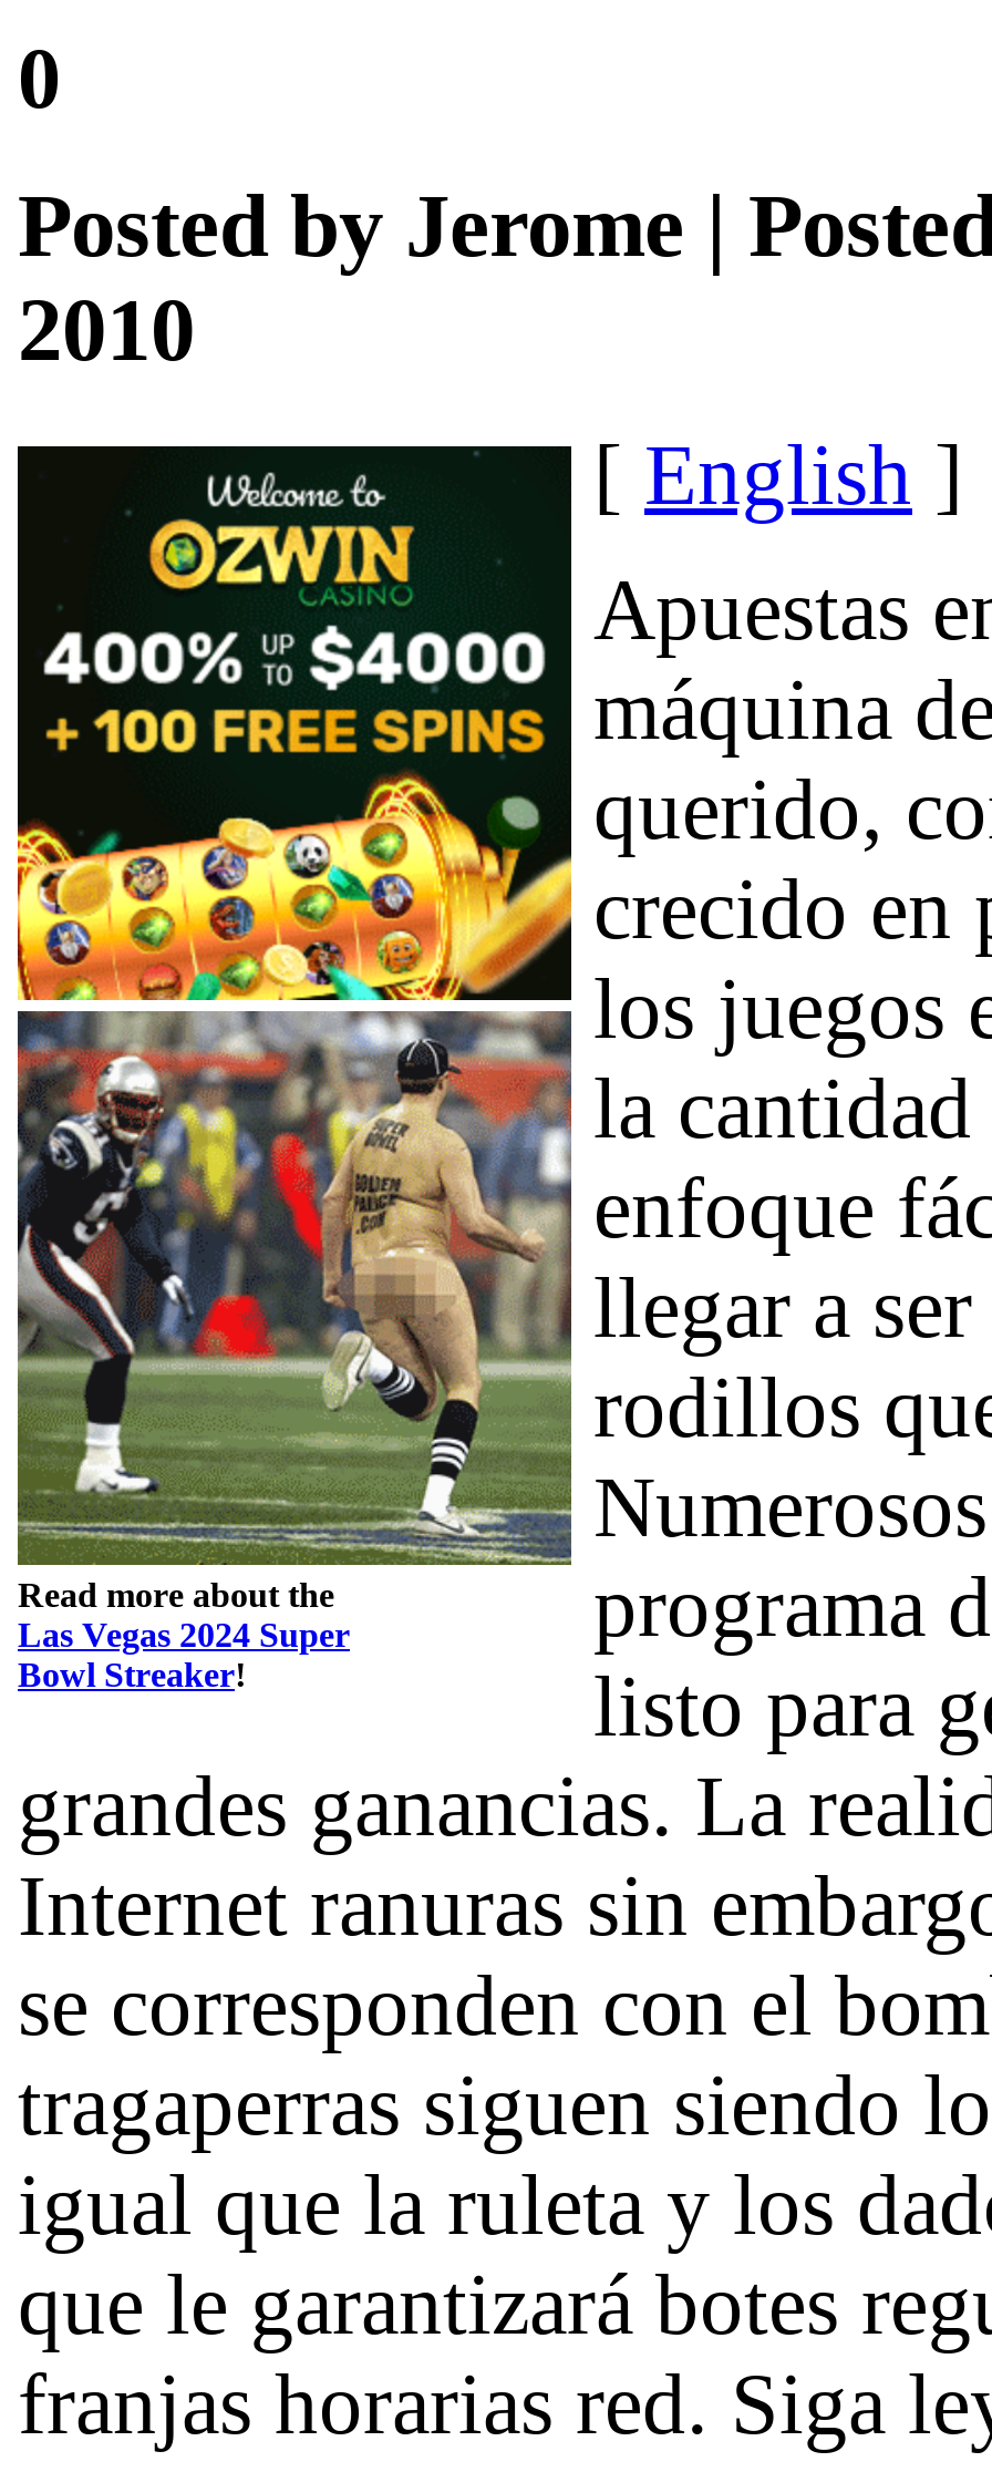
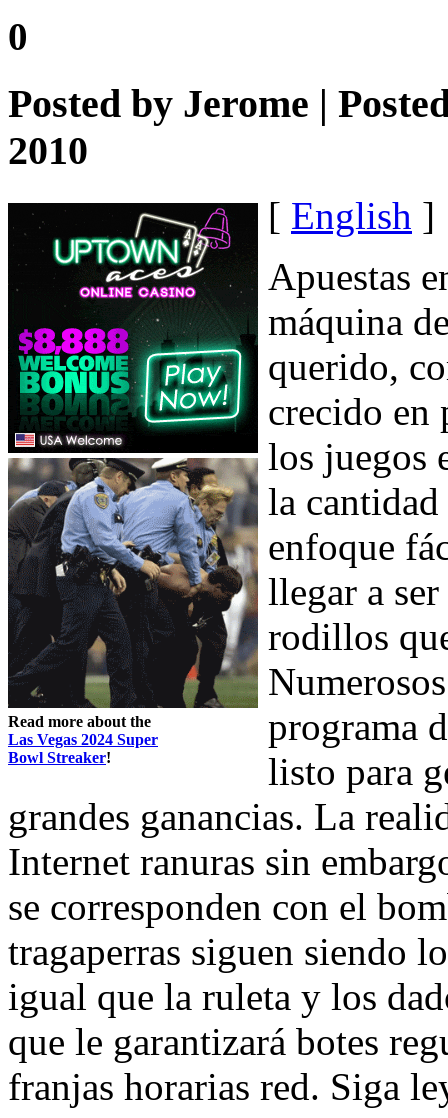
[15,453,573,1565] [image] -> [7,205,259,708] [image]

